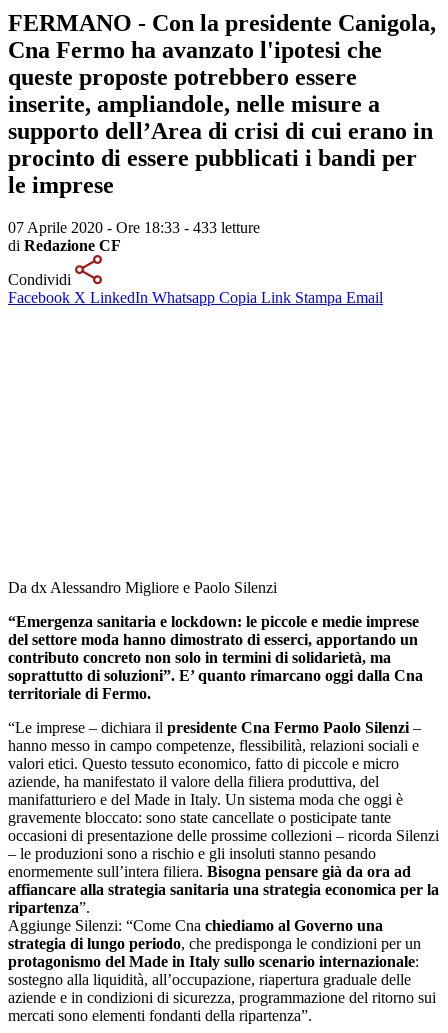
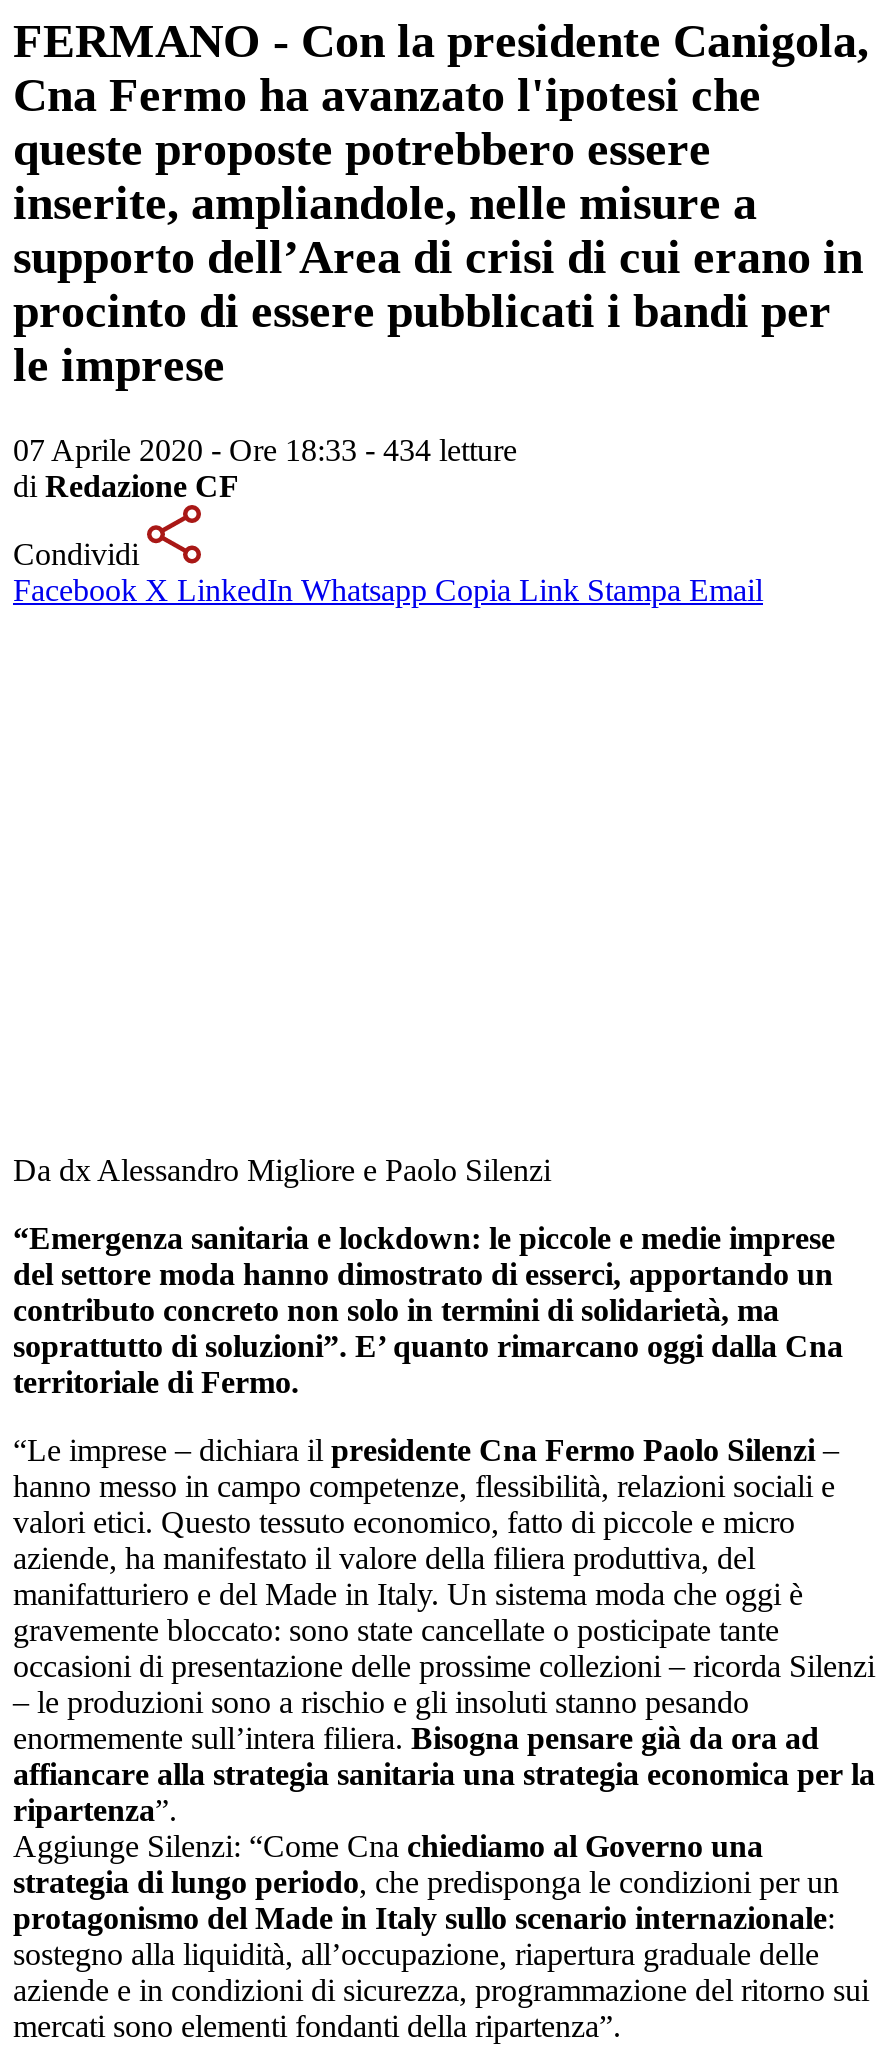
[8,219,260,236] 07 Aprile 2020 - Ore 18:33 - 433 letture -> [13,433,517,467] 07 Aprile 2020 - Ore 18:33 - 434 letture

